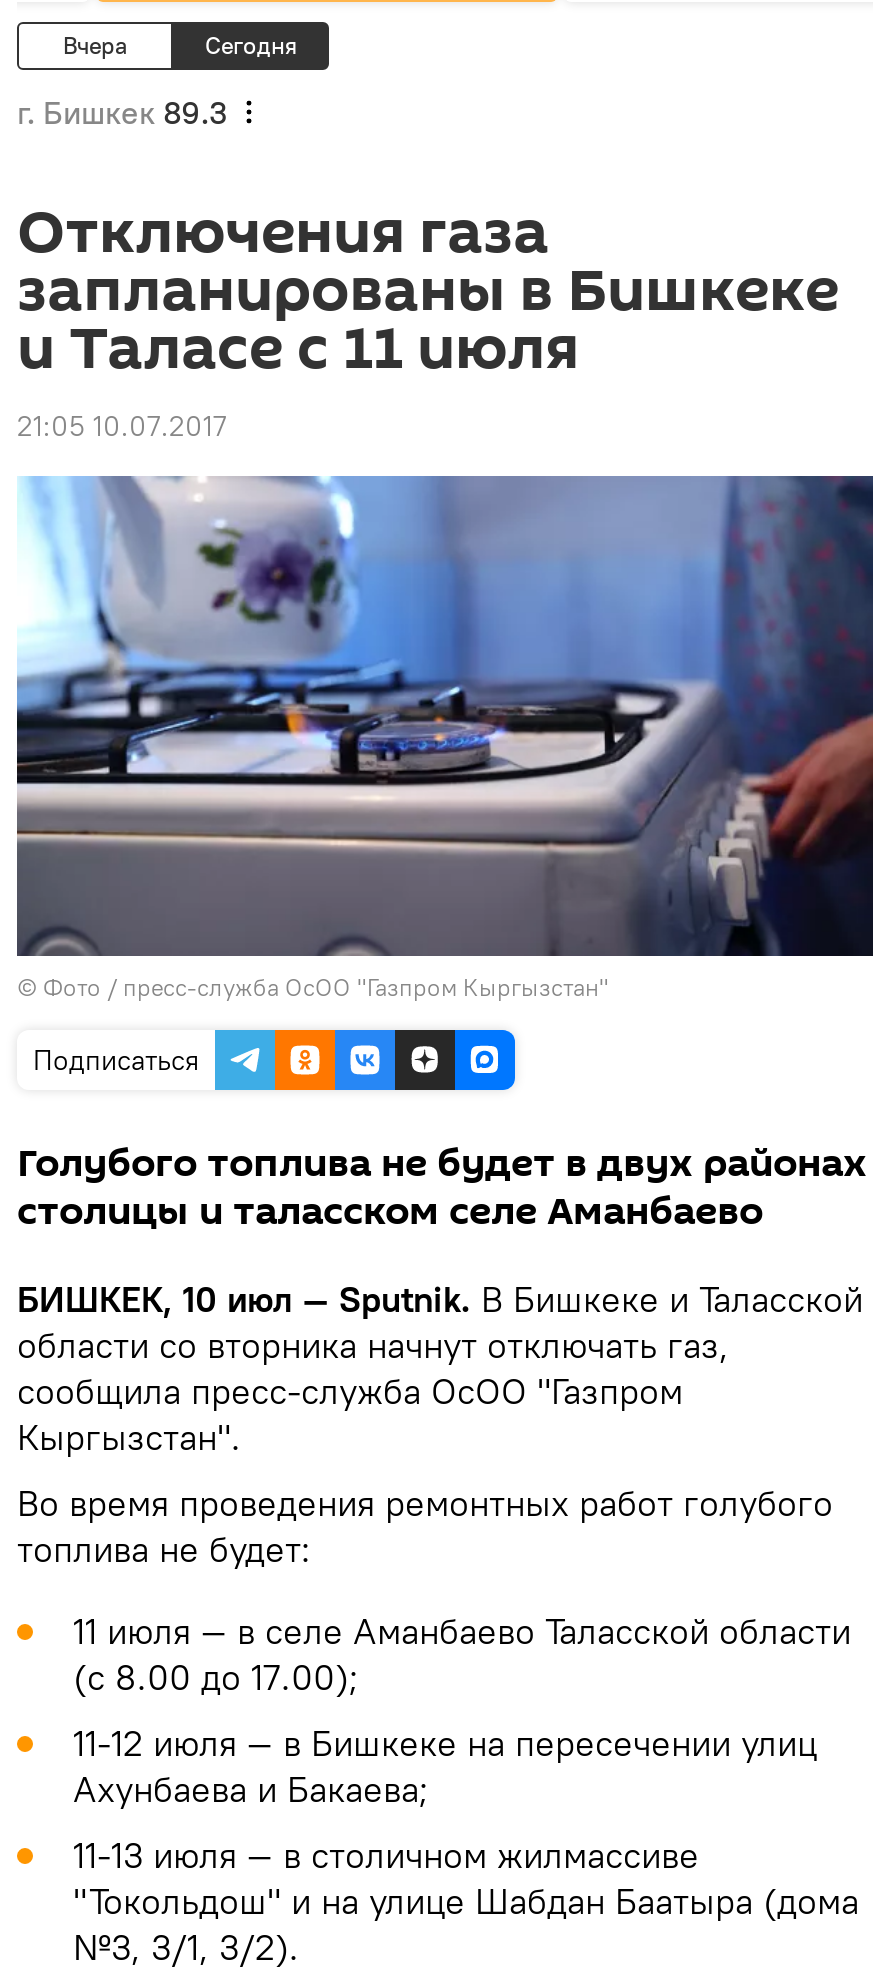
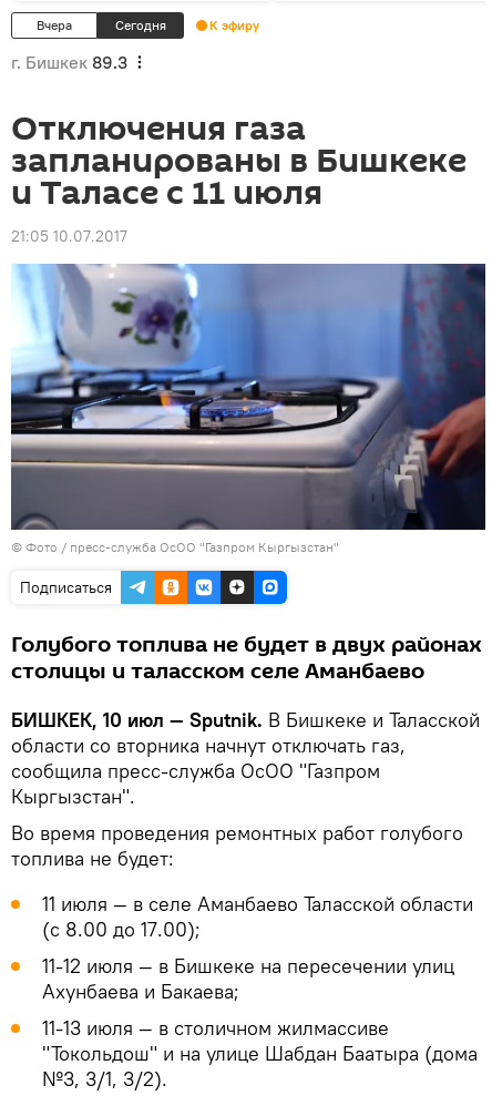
none -> [209,17,259,33] К эфиру

